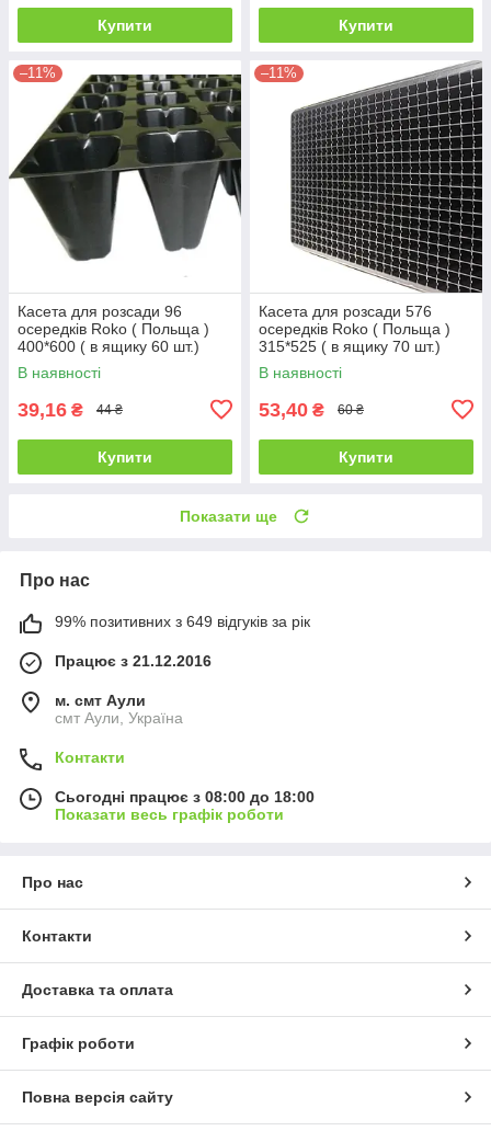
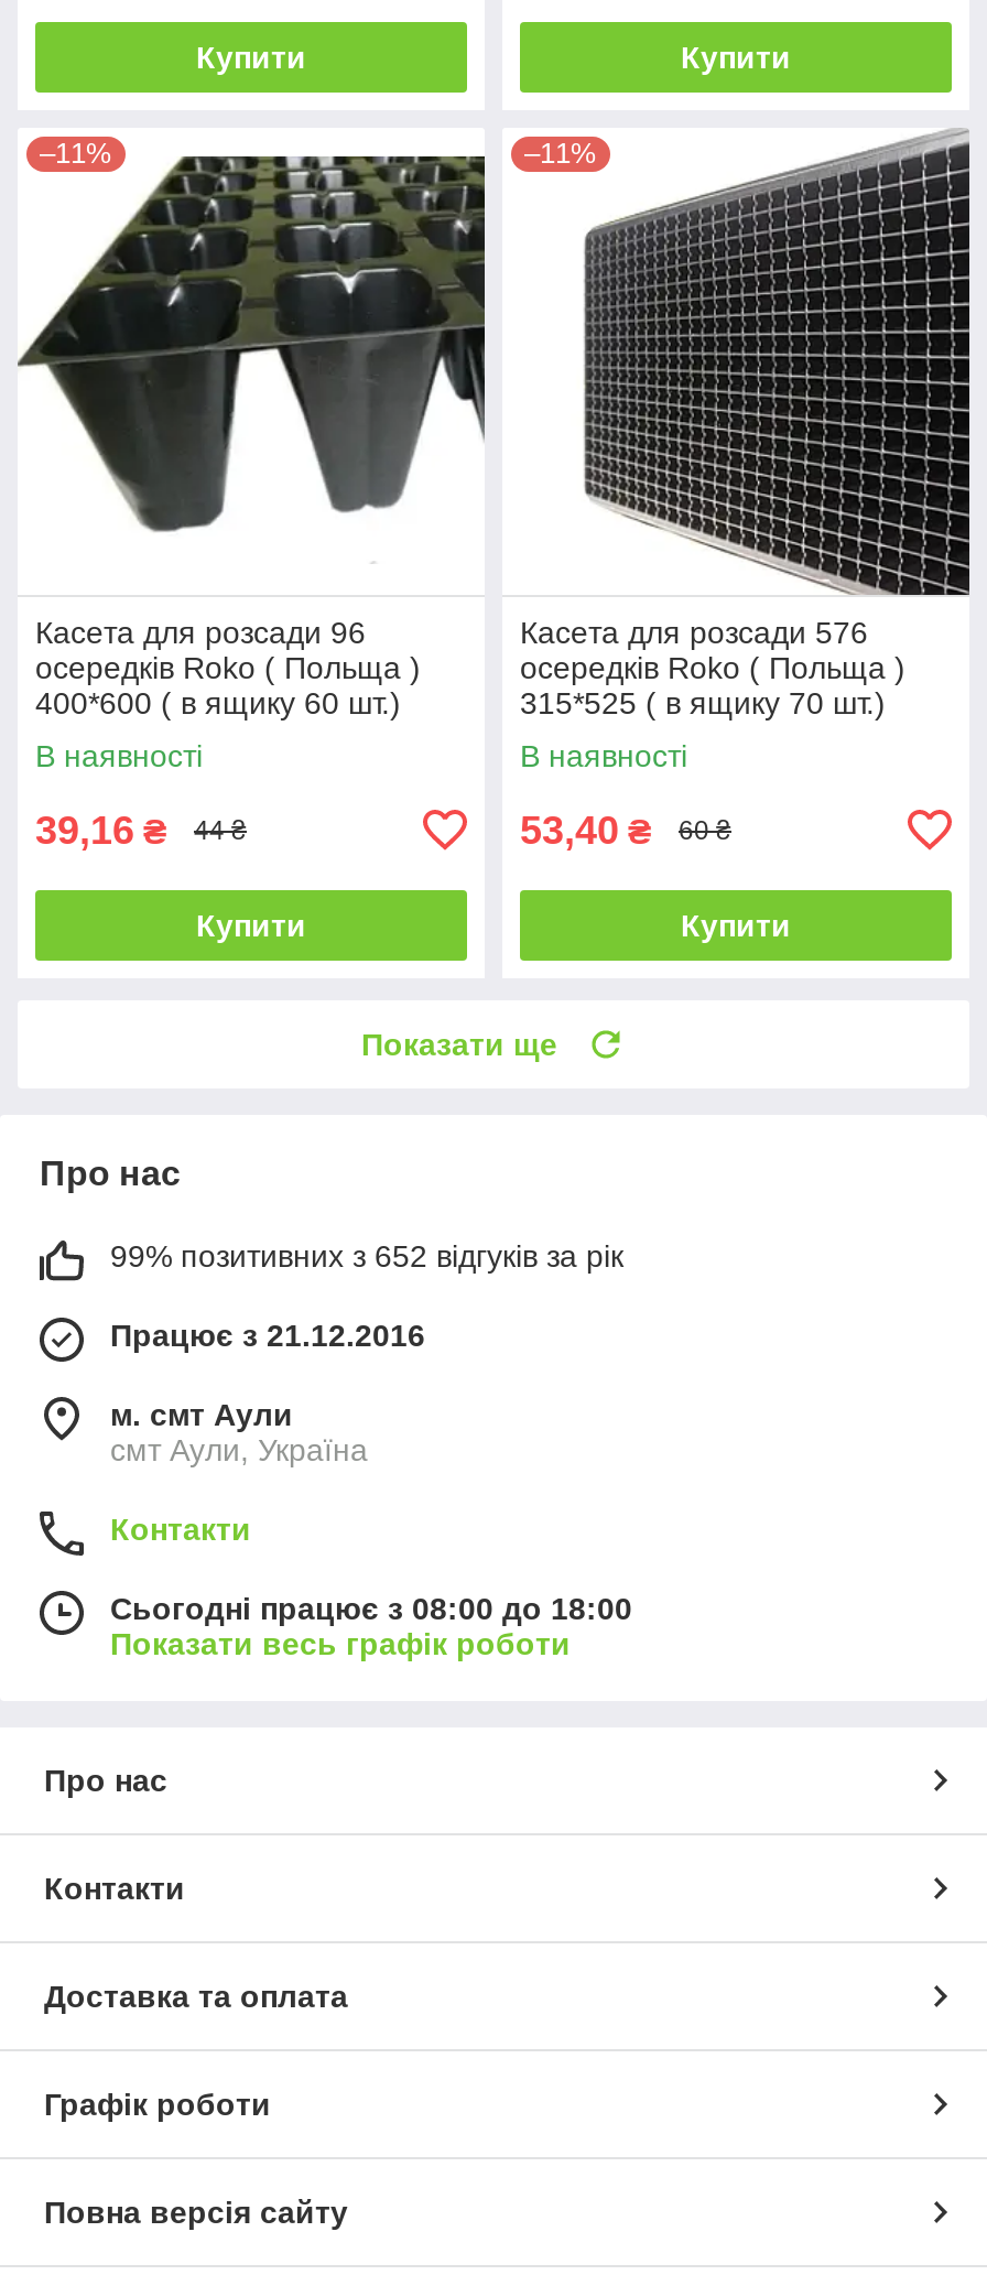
[55,612,310,630] 99% позитивних з 649 відгуків за рік -> [110,1238,623,1273] 99% позитивних з 652 відгуків за рік

